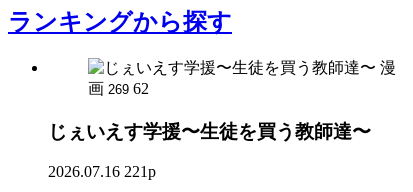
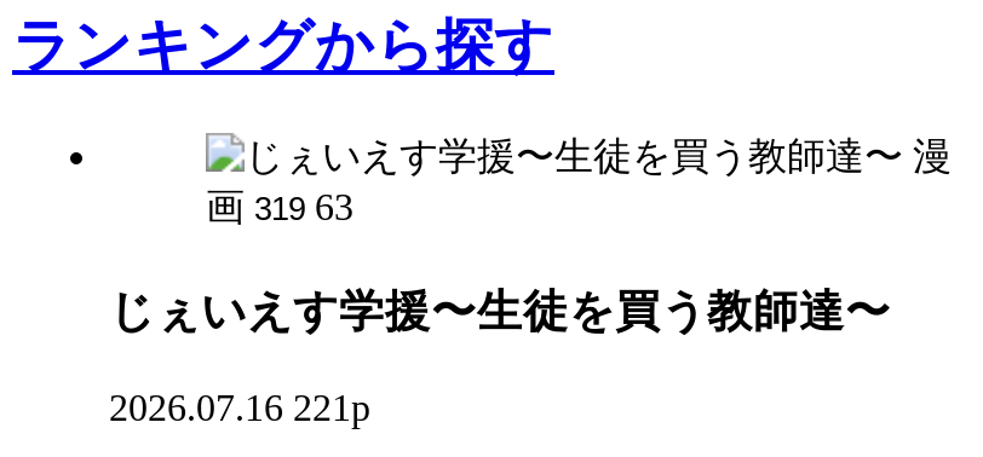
[88,80,149,97] 画 269 62 -> [206,186,353,227] 画 319 63

